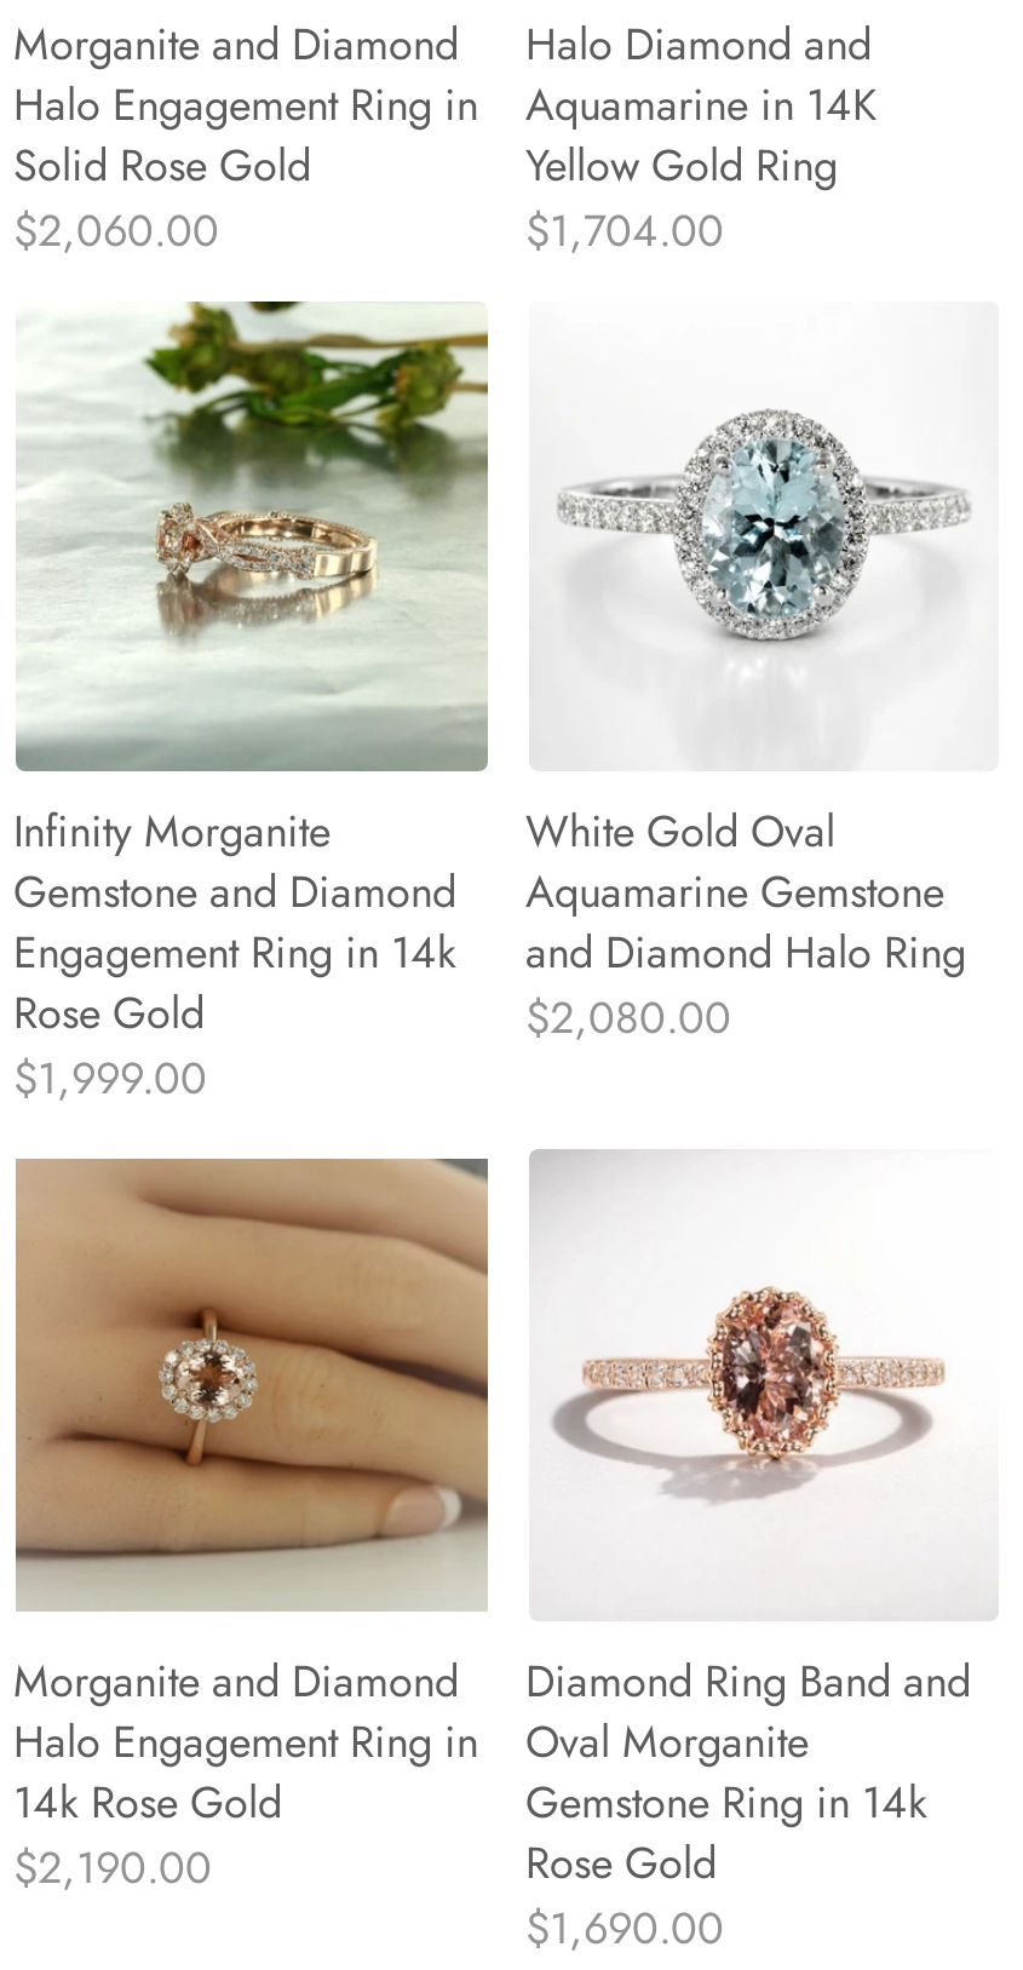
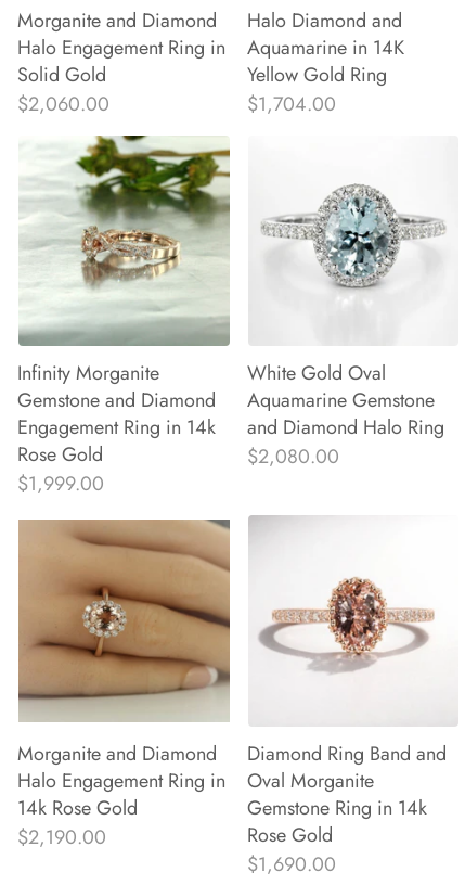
[13,135,311,198] Solid Rose Gold -> [17,61,106,89] Solid Gold

